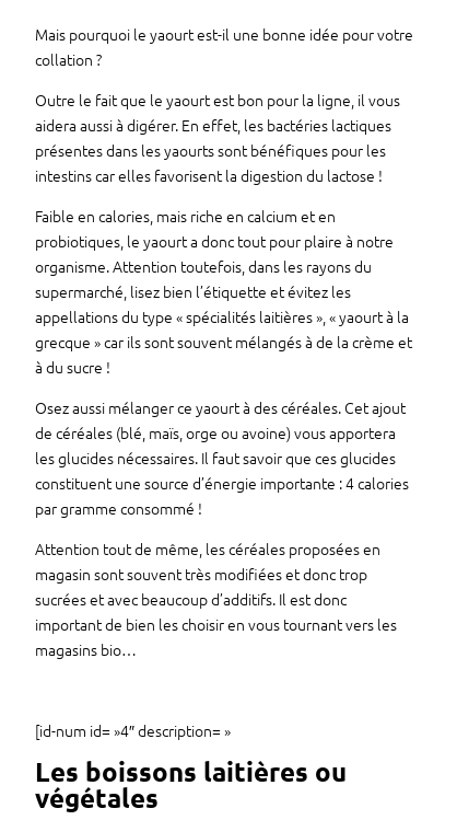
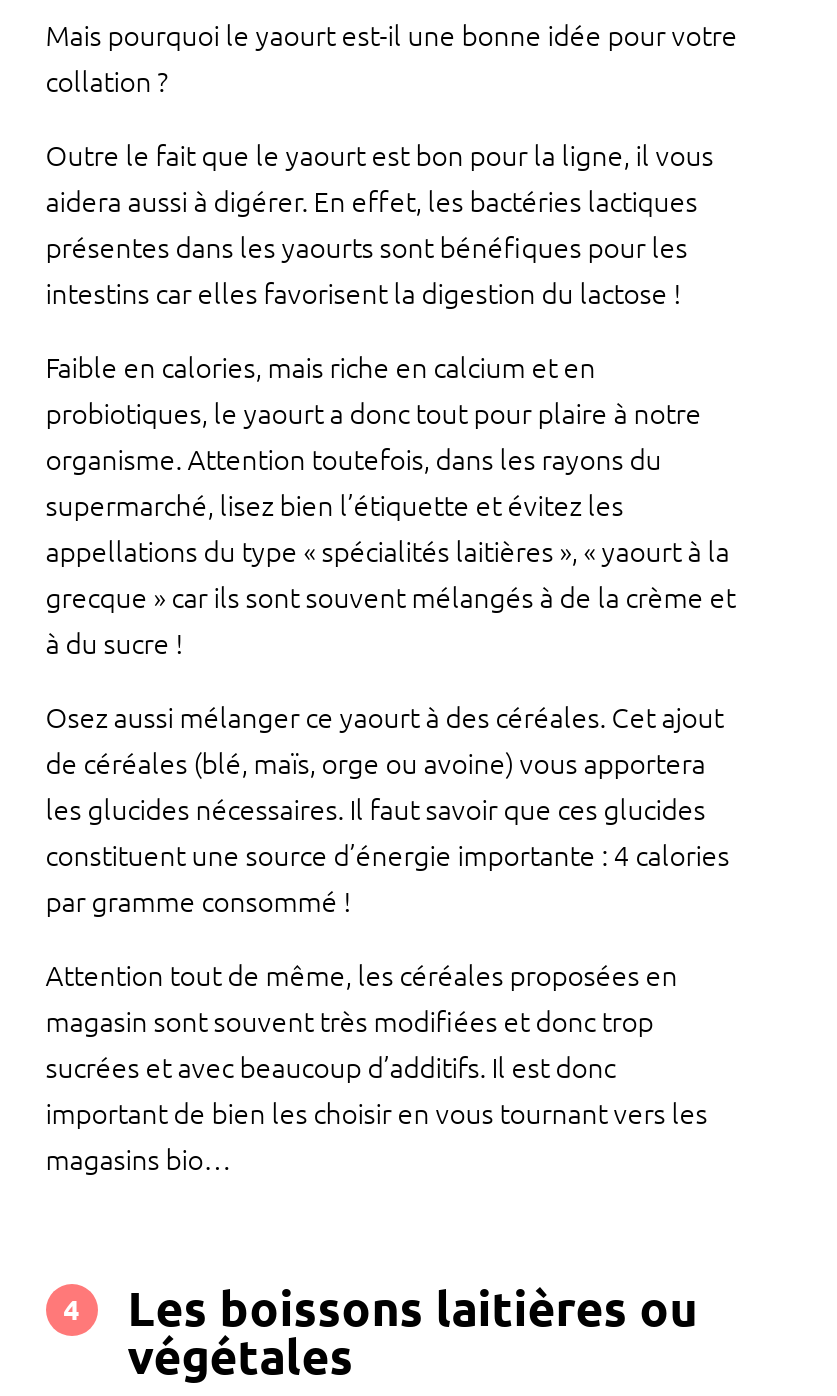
[35,719,230,741] [id-num id= »4″ description= » -> [64,1291,80,1327] 4

